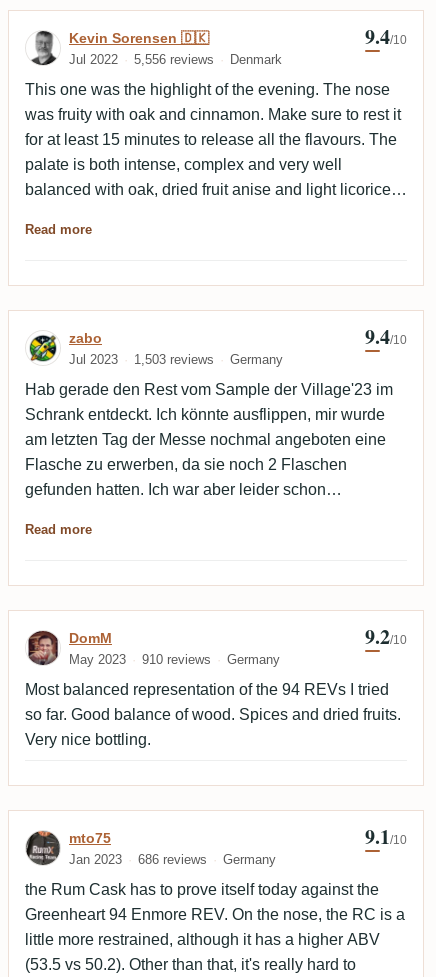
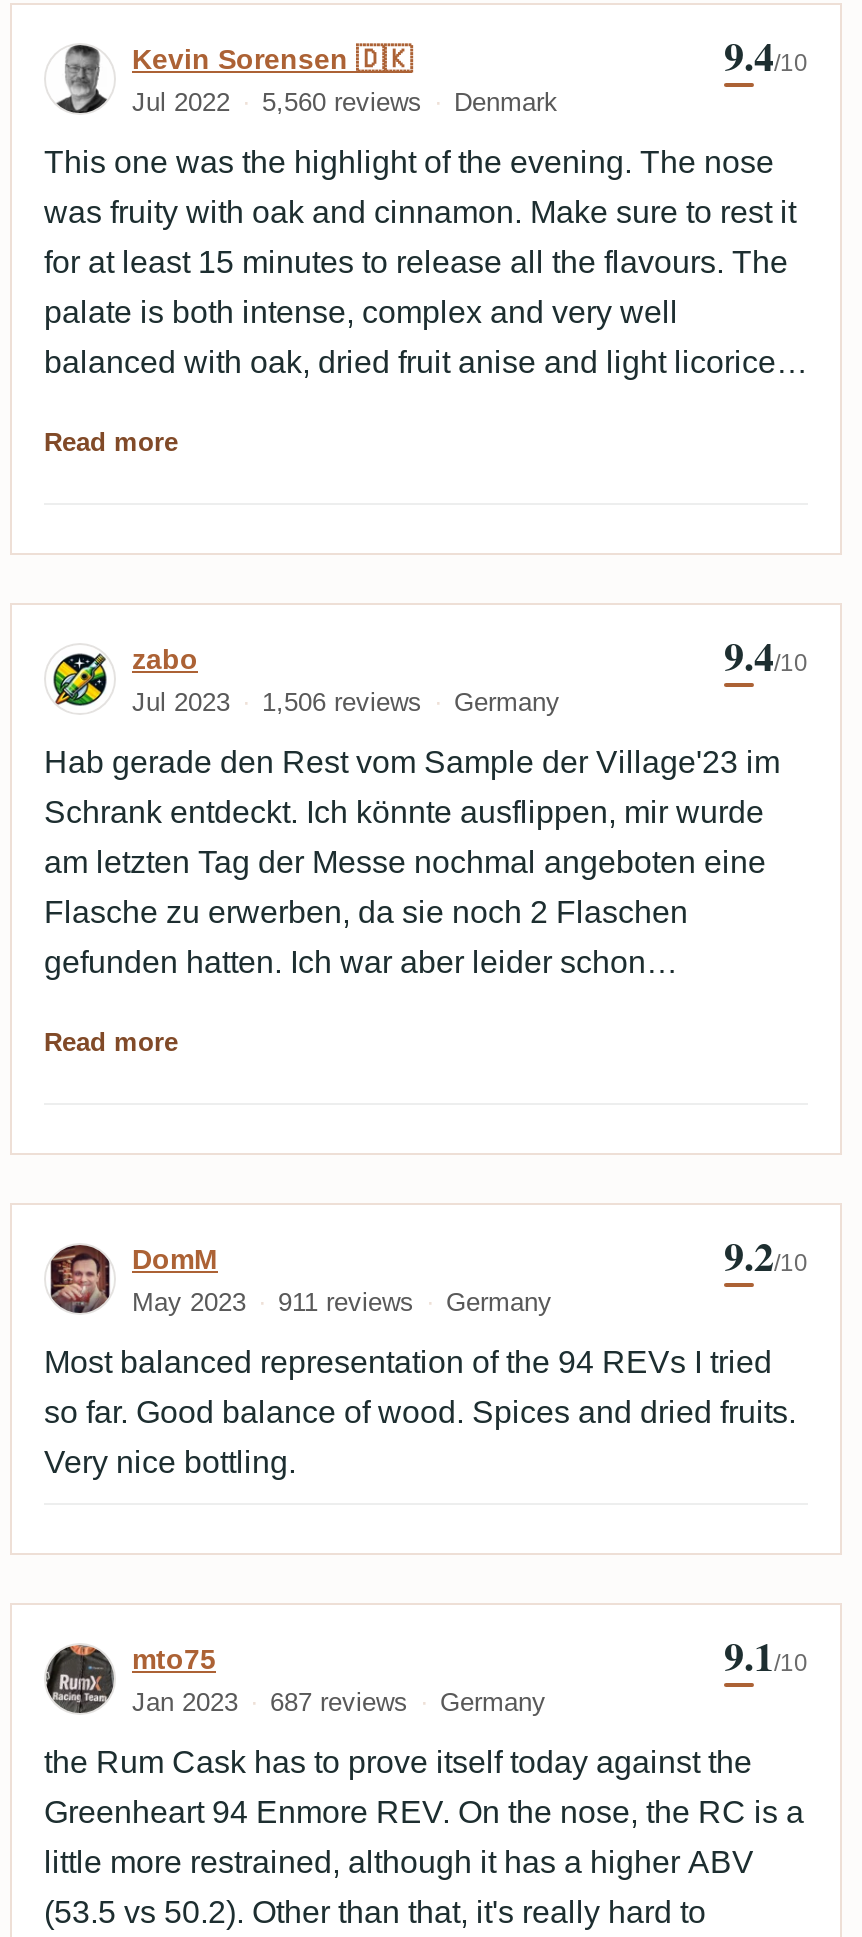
[69,52,282,67] Jul 2022 5,556 reviews Denmark -> [132,87,558,117] Jul 2022 5,560 reviews Denmark
[69,352,283,367] Jul 2023 1,503 reviews Germany -> [132,687,560,717] Jul 2023 1,506 reviews Germany
[69,652,280,667] May 2023 910 reviews Germany -> [132,1287,552,1317] May 2023 911 reviews Germany
[69,852,276,867] Jan 2023 686 reviews Germany -> [132,1687,546,1717] Jan 2023 687 reviews Germany

